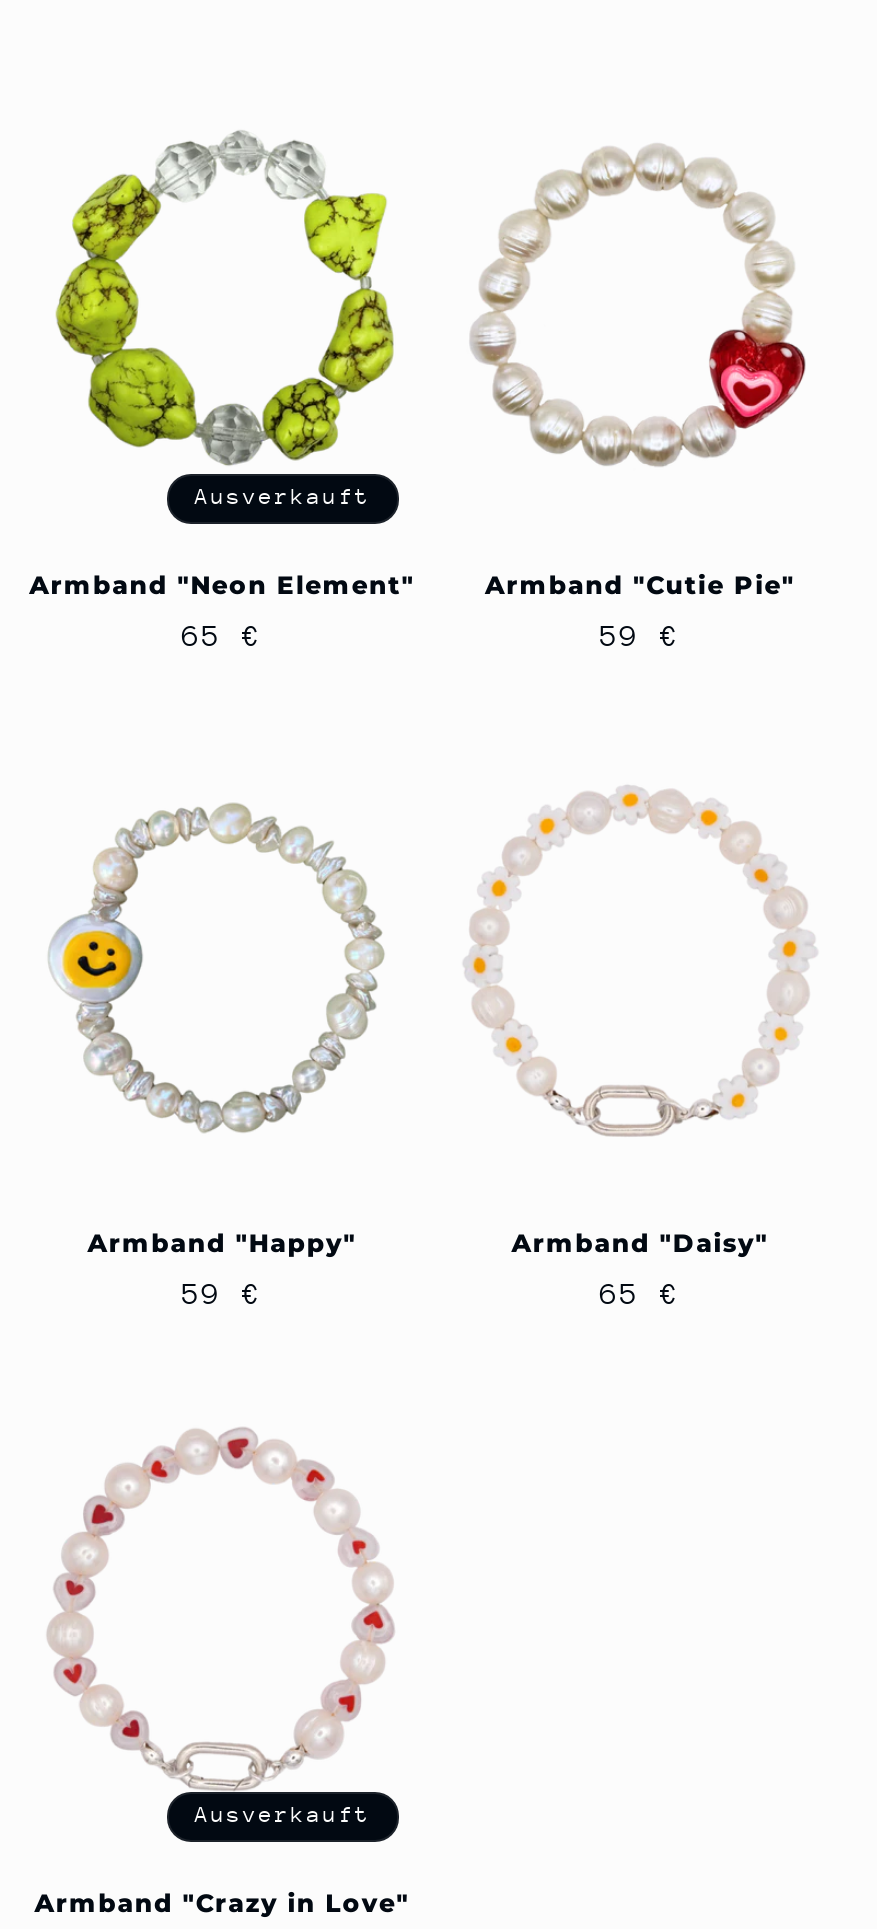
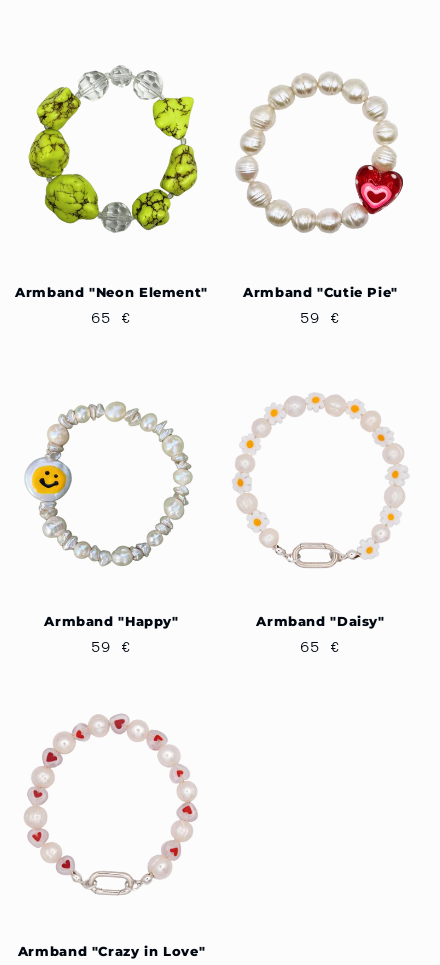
[195,484,371,510] Ausverkauft -> none
[195,1801,371,1827] Ausverkauft -> none

